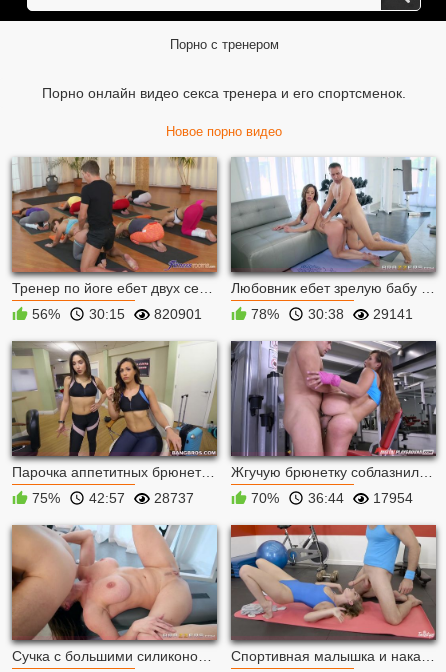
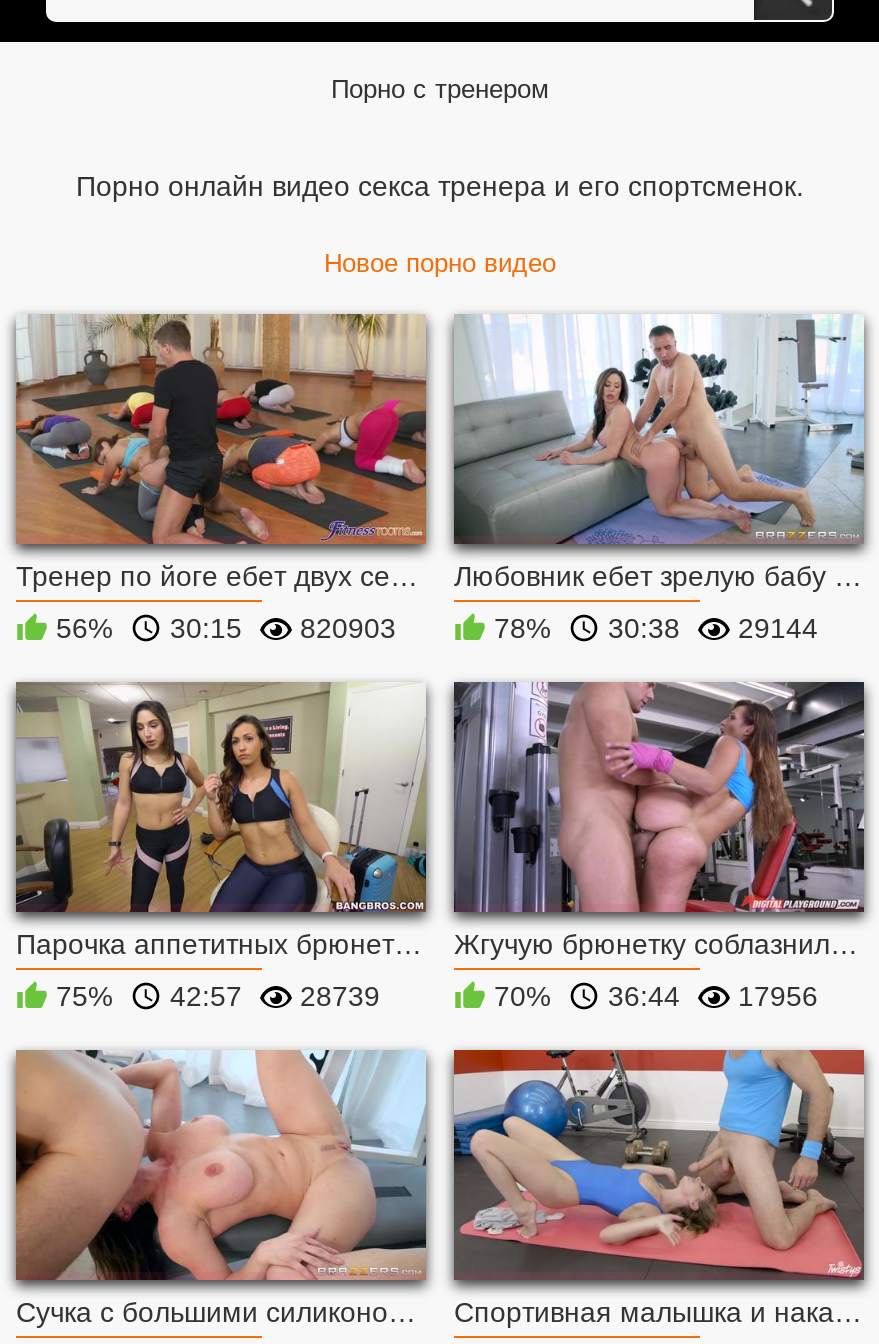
[28,306,202,322] 56% 30:15 820901 -> [48,612,396,644] 56% 30:15 820903
[247,306,413,322] 78% 30:38 29141 -> [486,612,818,644] 78% 30:38 29144
[28,490,194,506] 75% 42:57 28737 -> [48,980,380,1012] 75% 42:57 28739
[247,490,413,506] 70% 36:44 17954 -> [486,980,818,1012] 70% 36:44 17956

